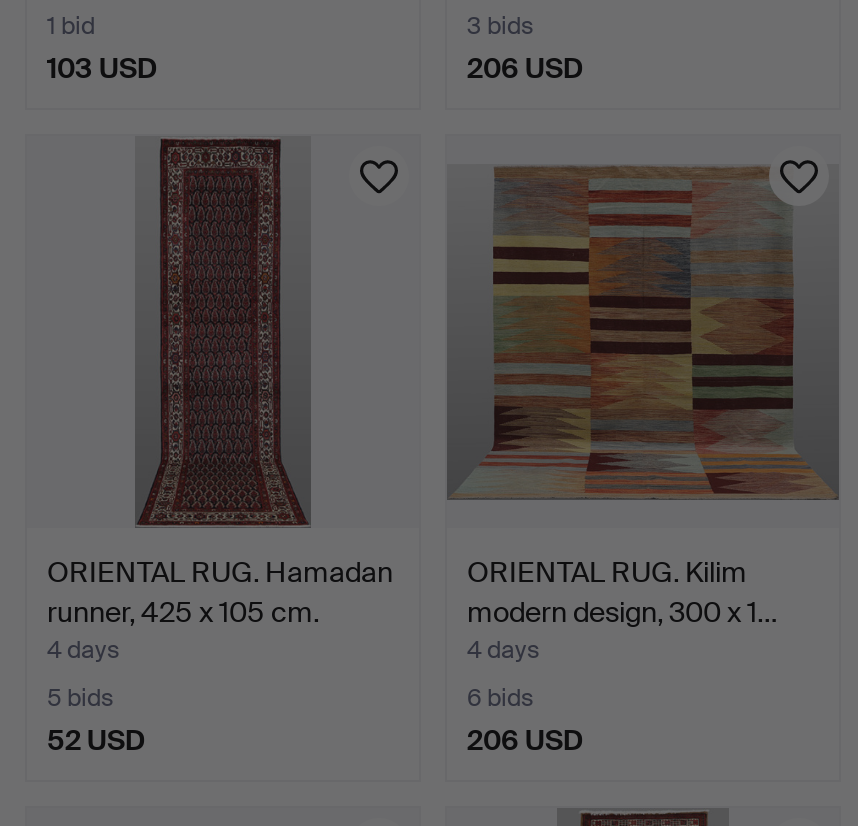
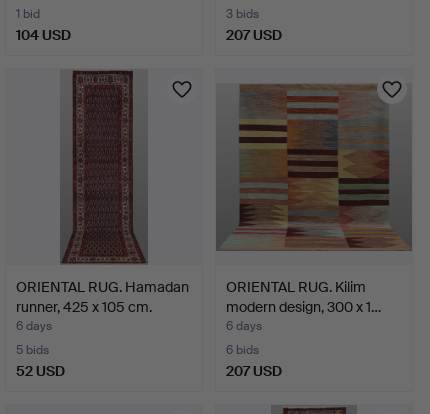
[47,50,157,86] 103 USD -> [16,26,71,44] 104 USD
[467,50,583,86] 206 USD -> [226,26,282,44] 207 USD
[47,634,119,666] 4 days -> [16,318,52,334] 6 days
[467,634,539,666] 4 days -> [226,318,262,334] 6 days
[467,722,583,758] 206 USD -> [226,362,282,380] 207 USD

